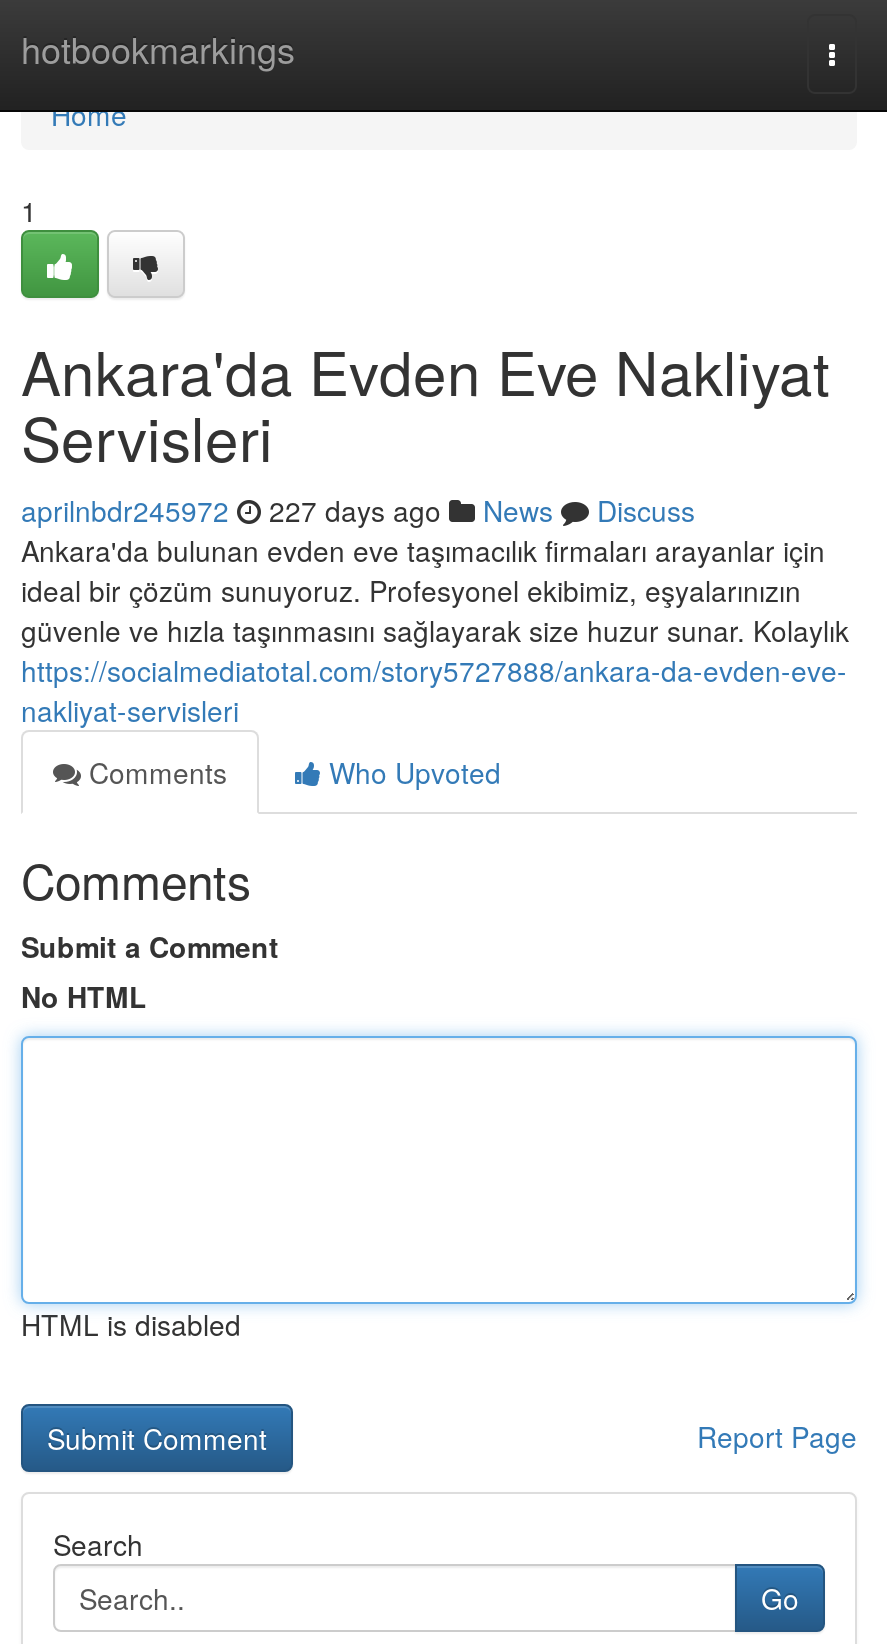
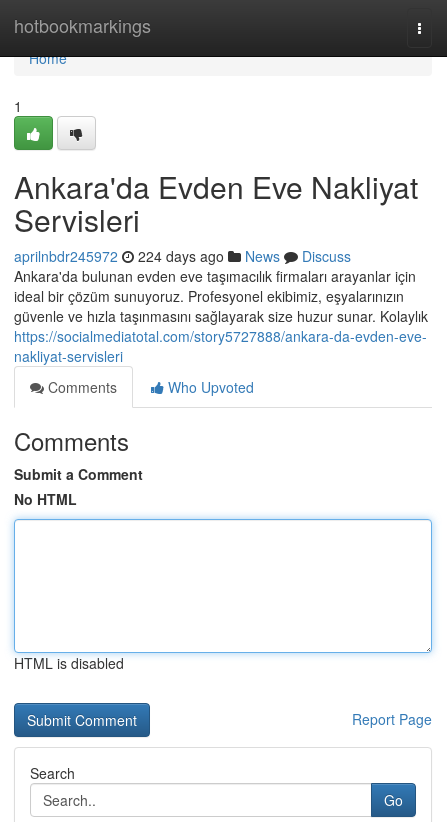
[21,490,695,530] aprilnbdr245972 227 days ago News Discuss -> [14,246,351,266] aprilnbdr245972 224 days ago News Discuss

